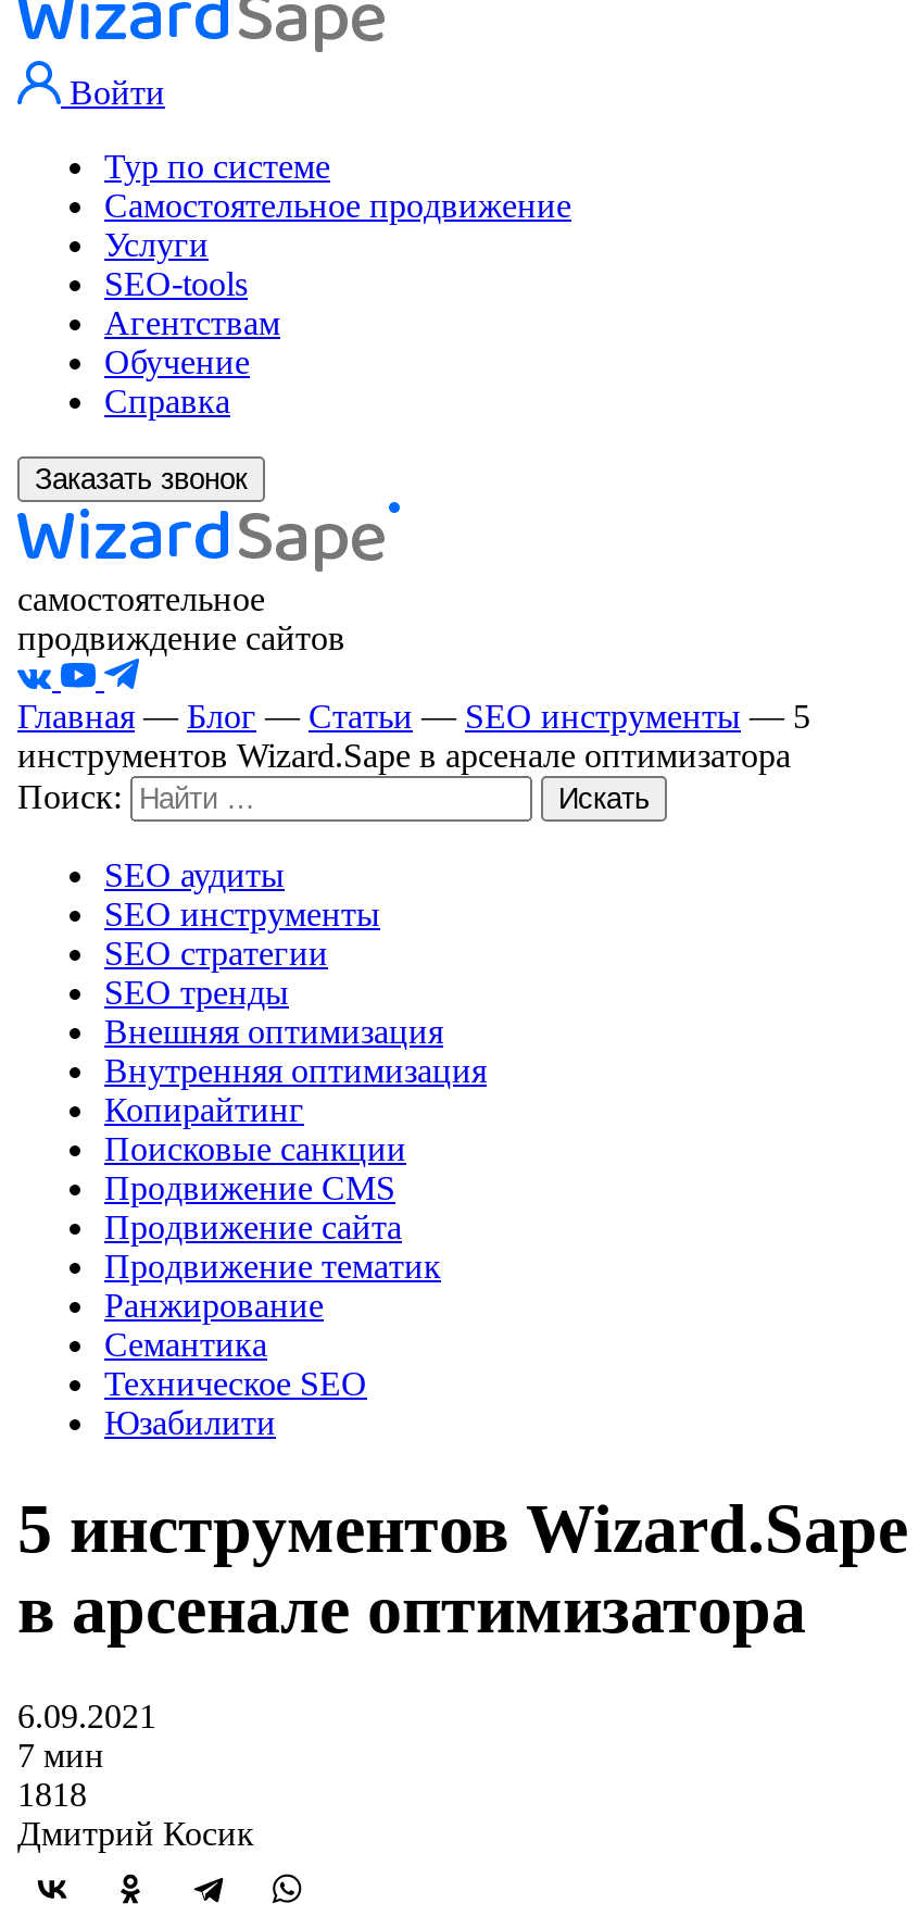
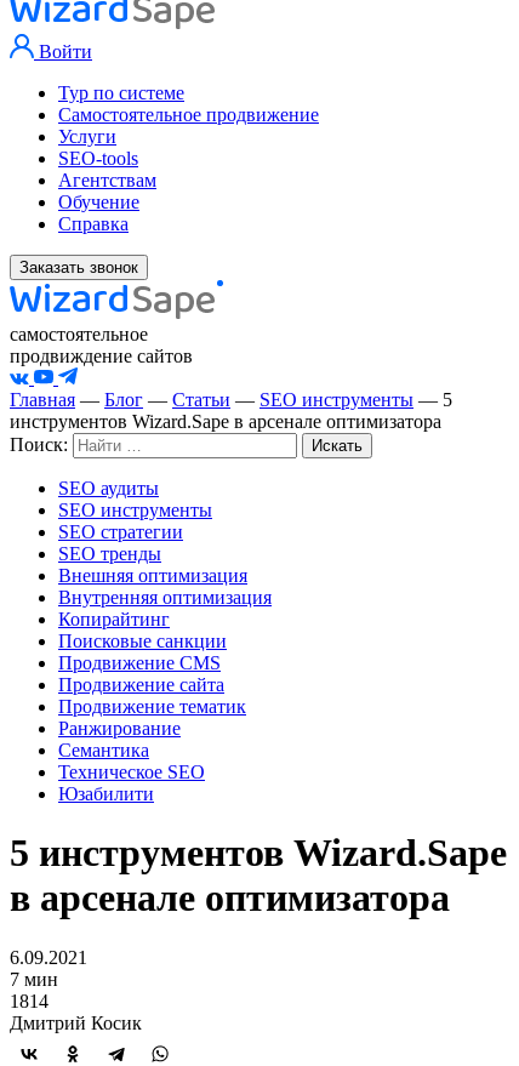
[17,1776,87,1813] 1818 -> [10,991,49,1011] 1814

